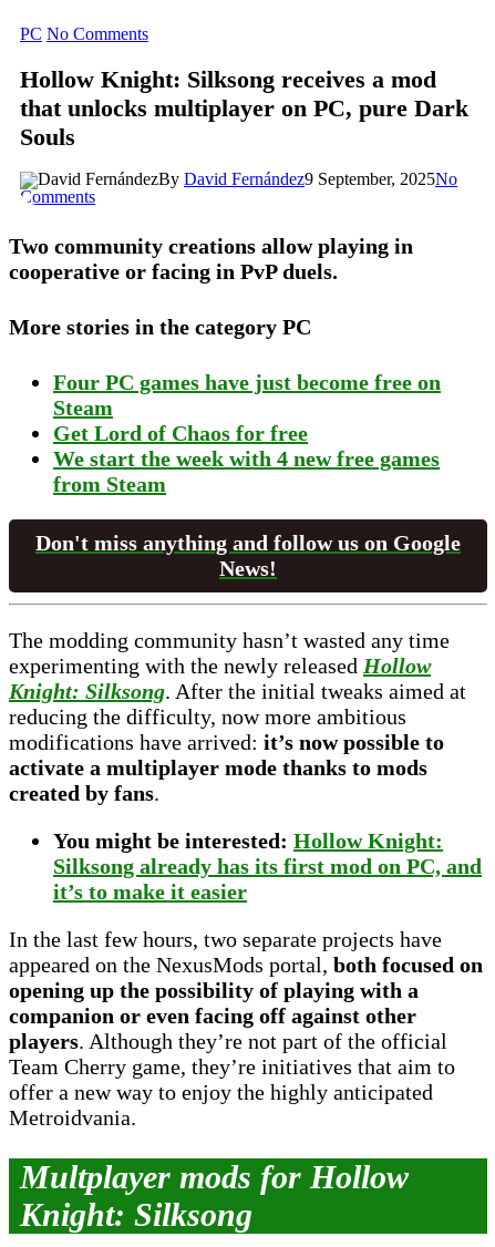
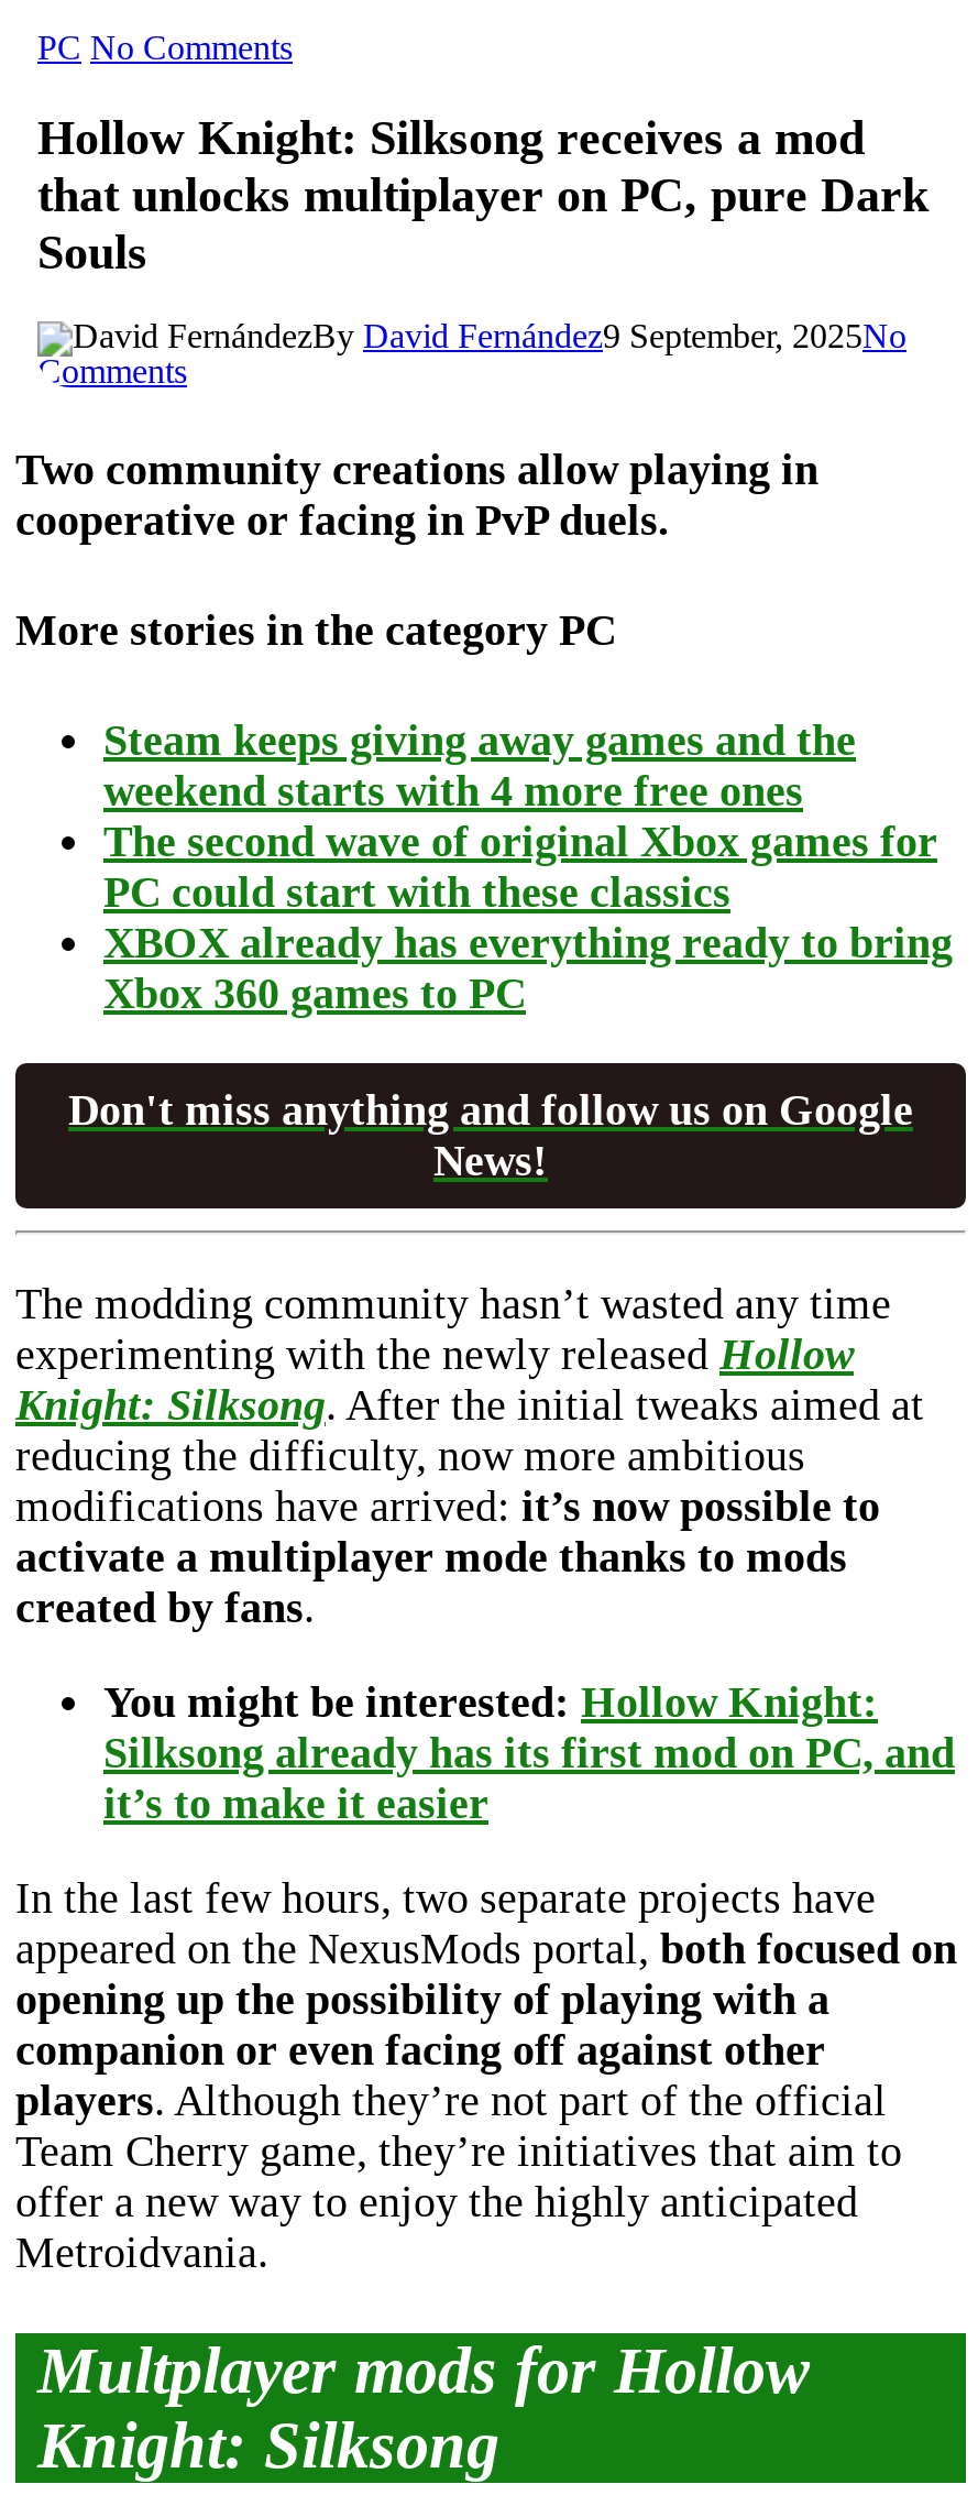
[53,370,441,496] Four PC games have just become free on | Steam | Get Lord of Chaos for free | We start the week with 4 new free games | from Steam -> [103,715,953,1016] Steam keeps giving away games and the | weekend starts with 4 more free ones | The second wave of original Xbox games for | PC could start with these classics | XBOX already has everything ready to bring | Xbox 360 games to PC

